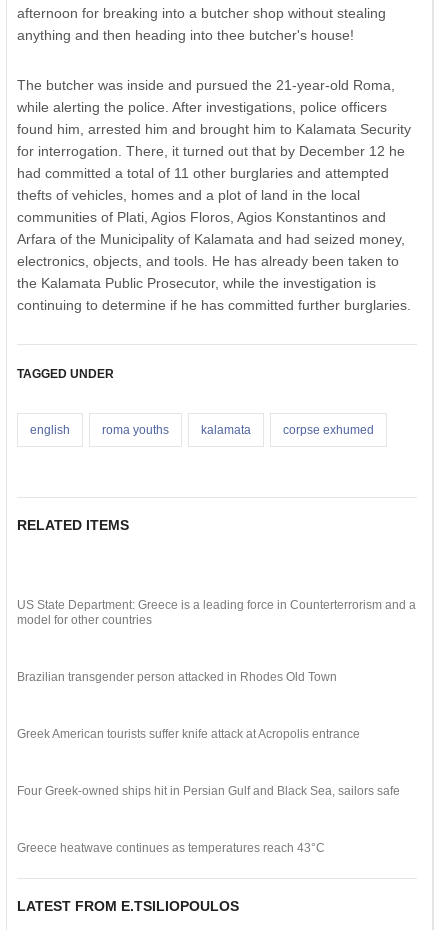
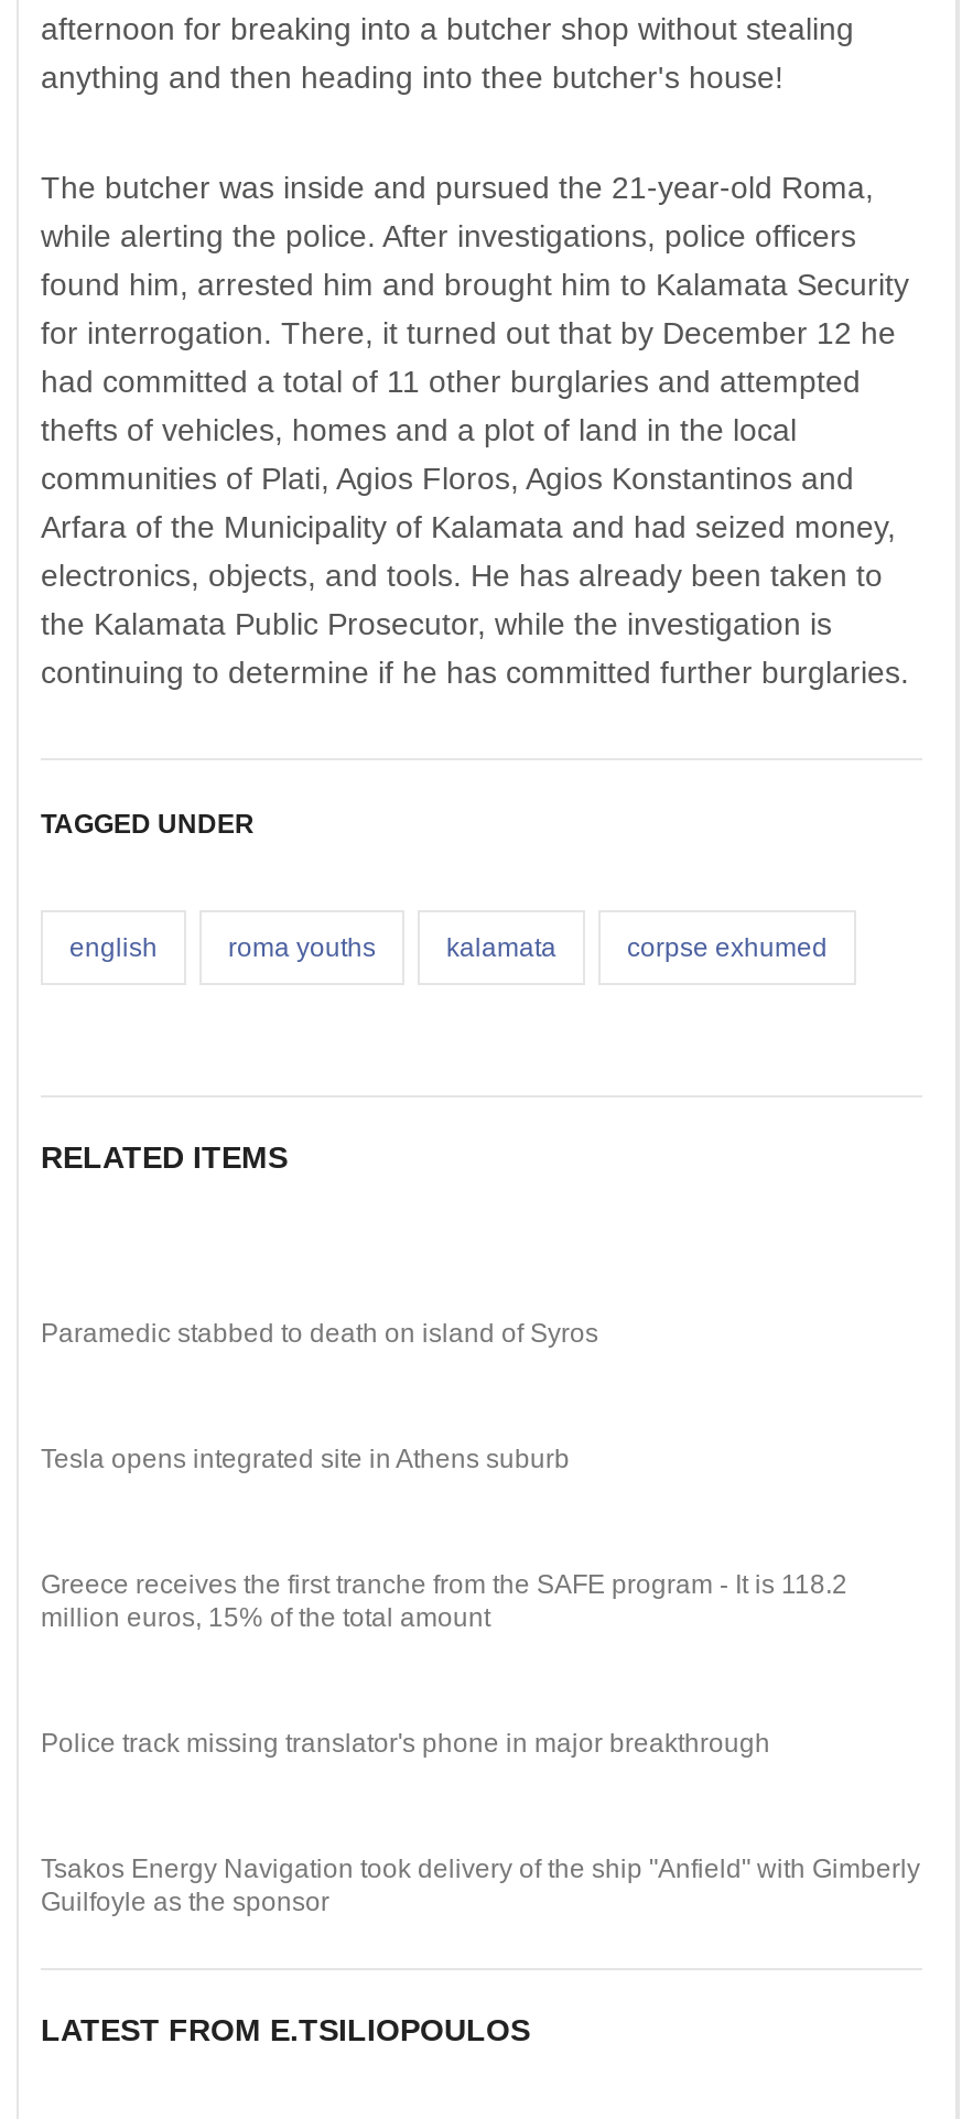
[17,598,416,627] US State Department: Greece is a leading force in Counterterrorism and a | model for other countries -> [41,1318,598,1349] Paramedic stabbed to death on island of Syros
[17,670,337,684] Brazilian transgender person attacked in Rhodes Old Town -> [41,1444,570,1474] Tesla opens integrated site in Athens suburb
[17,727,360,741] Greek American tourists suffer knife attack at Acropolis entrance -> [41,1569,847,1633] Greece receives the first tranche from the SAFE program - It is 118.2 | million euros, 15% of the total amount
[17,784,400,798] Four Greek-owned ships hit in Persian Gulf and Black Sea, sailors safe -> [41,1728,770,1759] Police track missing translator's phone in major breakthrough
[17,841,325,855] Greece heatwave continues as temperatures reach 43°C -> [41,1853,920,1917] Tsakos Energy Navigation took delivery of the ship "Anfield" with Gimberly | Guilfoyle as the sponsor

